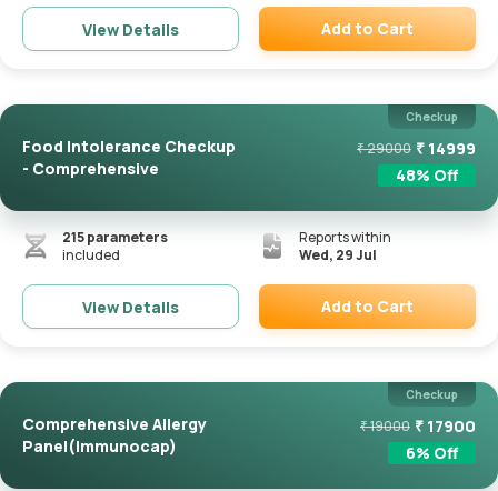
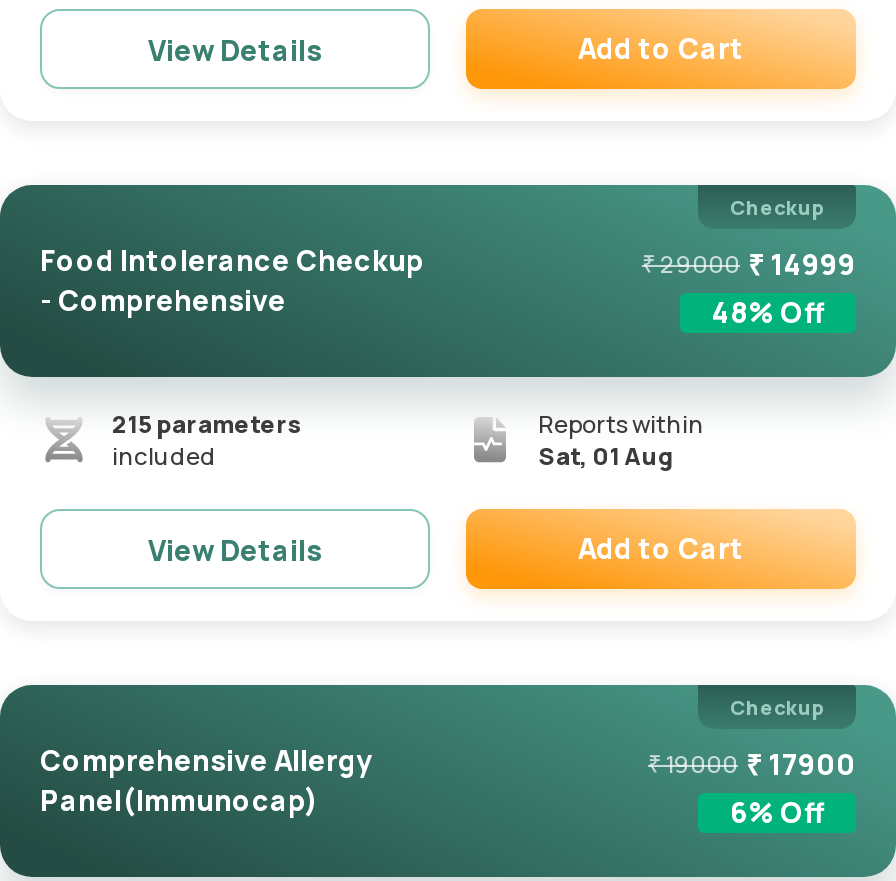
[299,245,377,264] Wed, 29 Jul -> [538,439,674,473] Sat, 01 Aug

